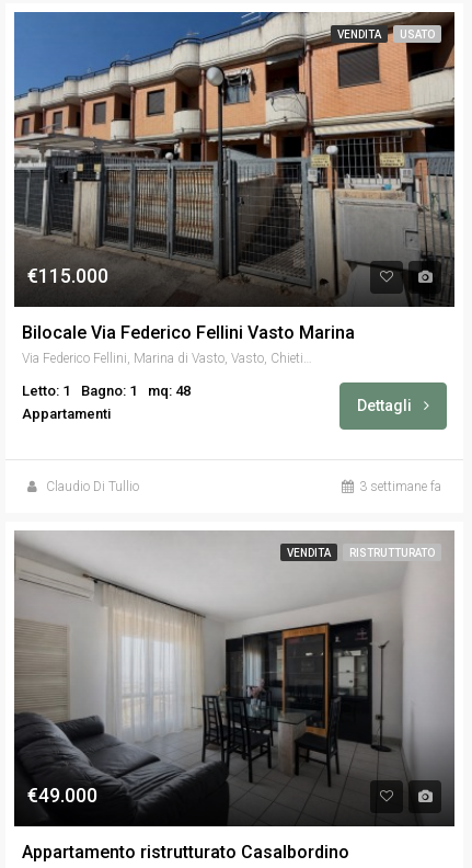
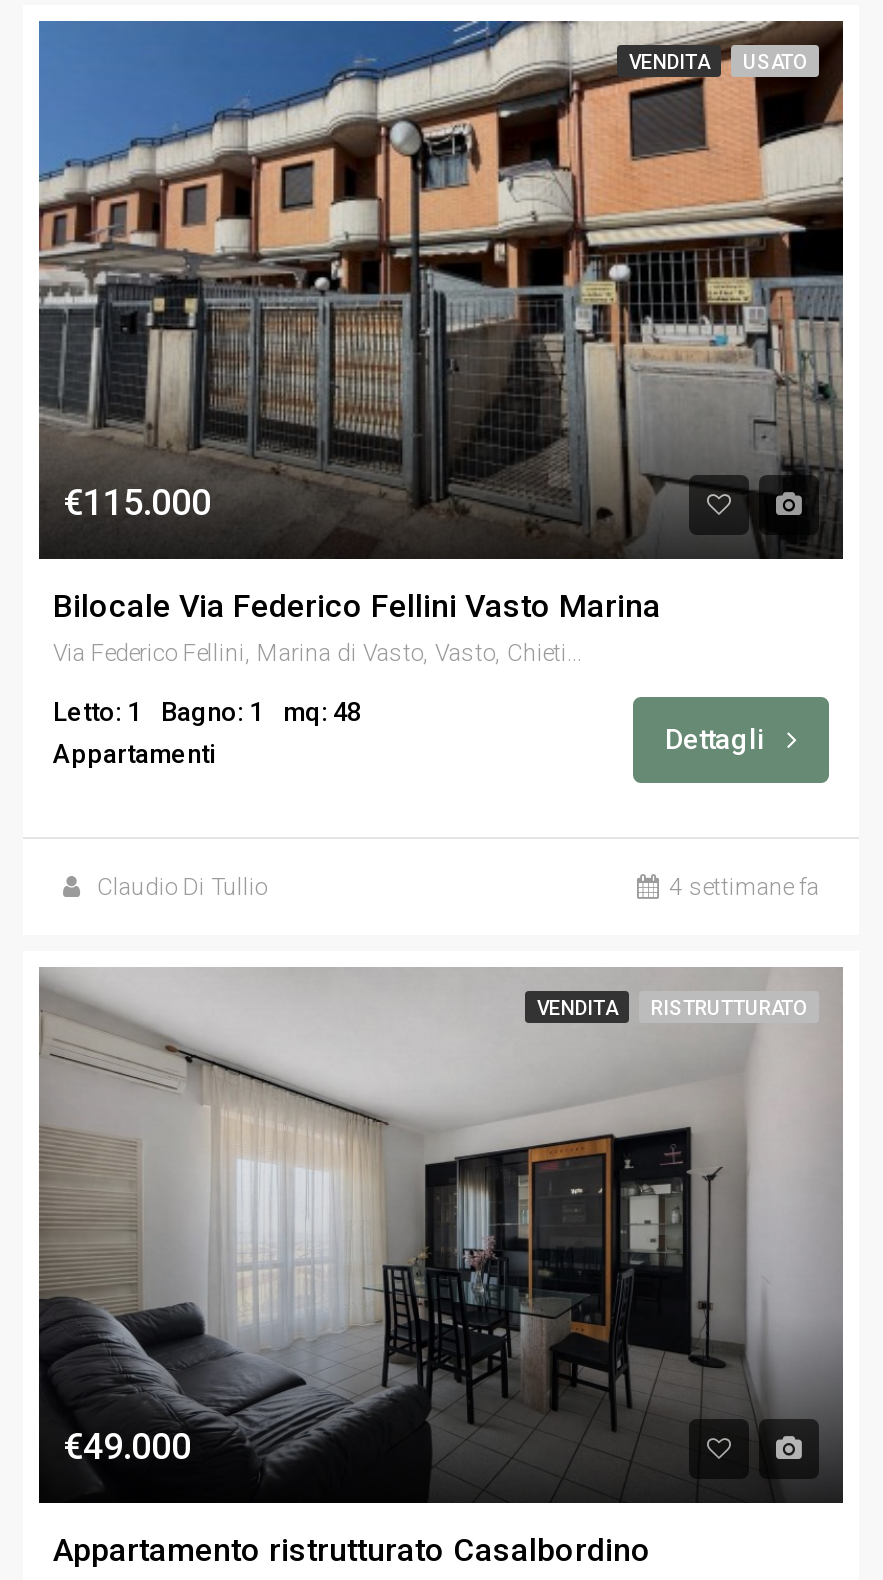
[359,479,441,495] 3 settimane fa -> [669,874,819,902] 4 settimane fa

